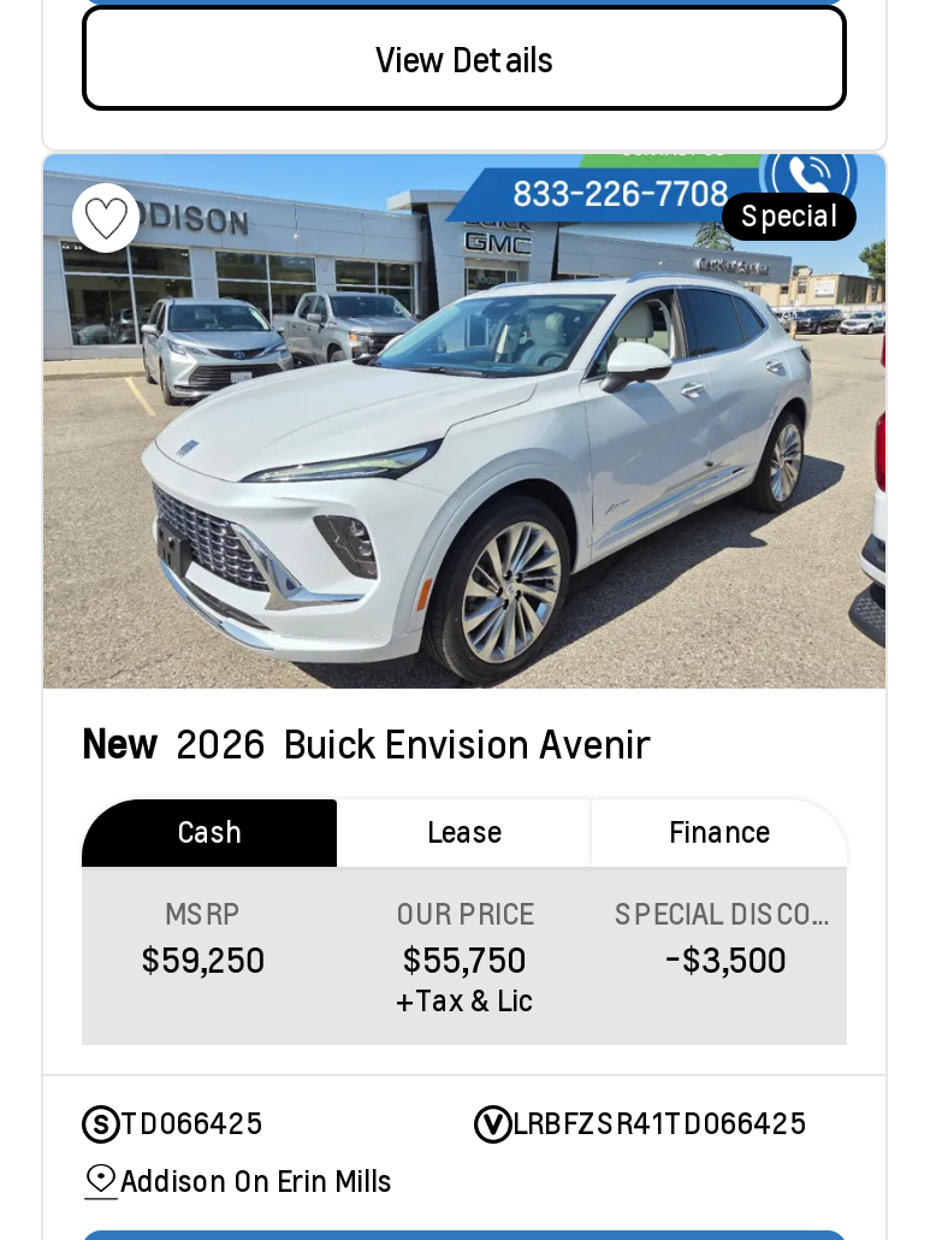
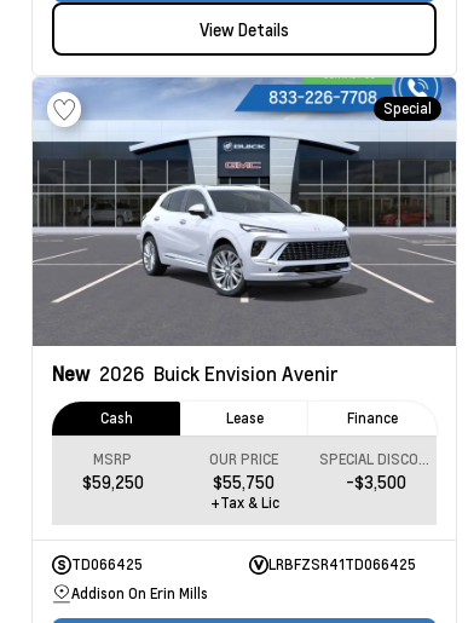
[43,154,888,689] [image] -> [33,77,457,346] [image]

